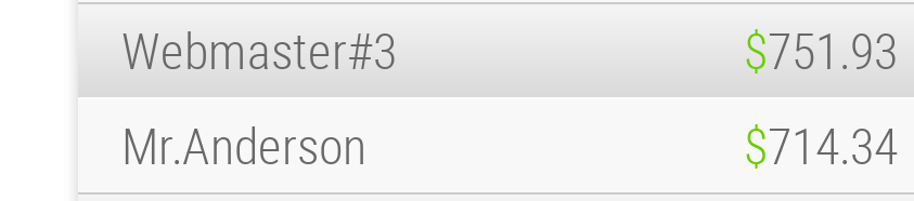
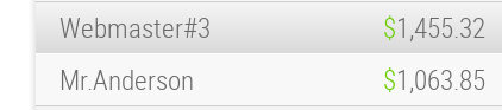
[744,17,898,84] $751.93 -> [383,9,485,46] $1,455.32
[744,112,898,179] $714.34 -> [383,62,485,98] $1,063.85

